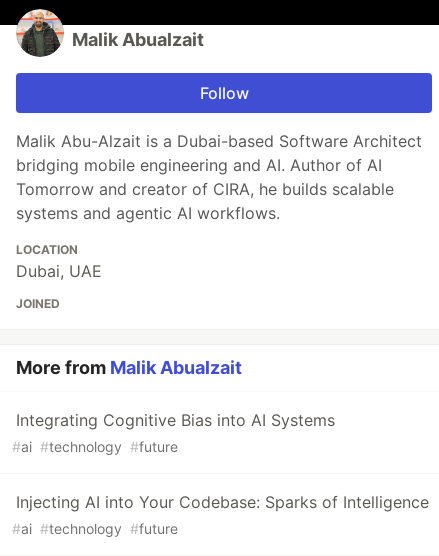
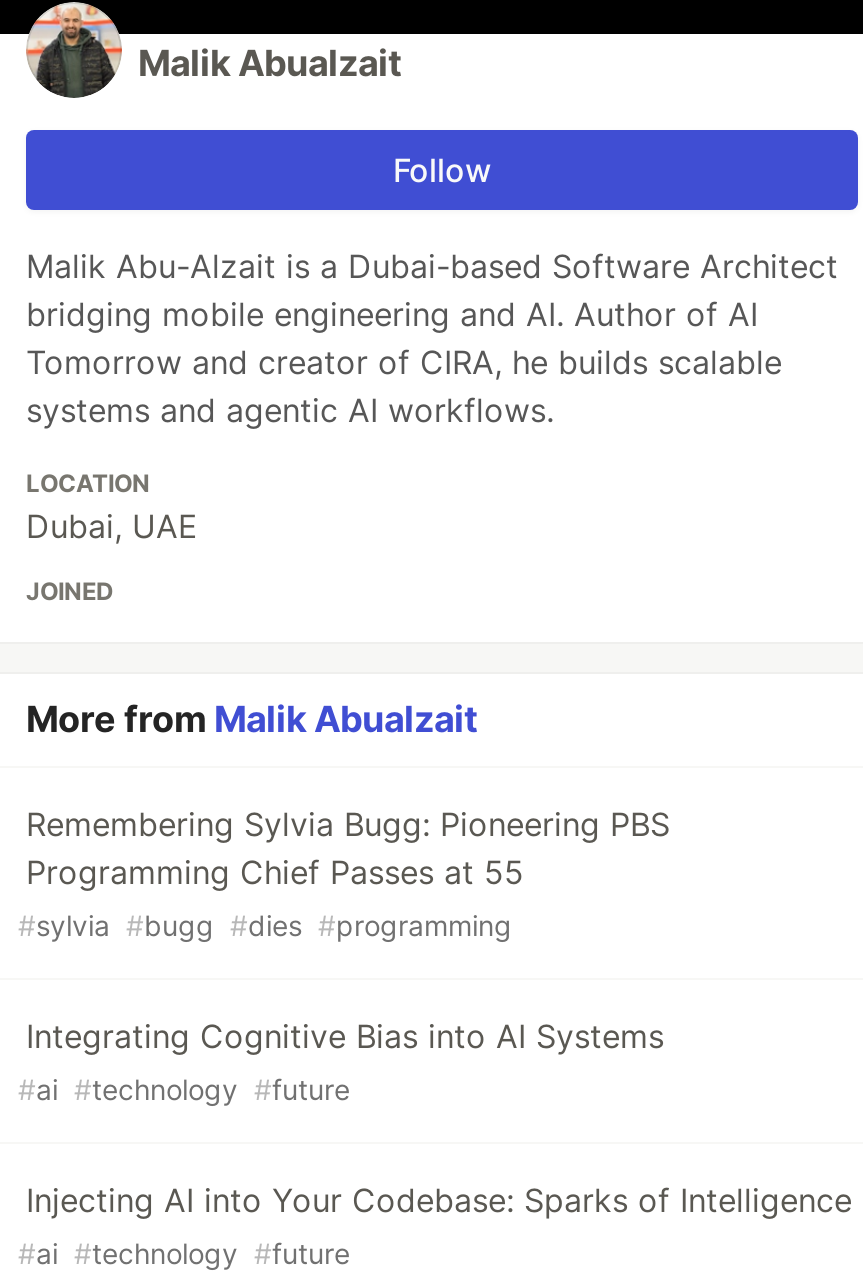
none -> [18,803,670,941] Remembering Sylvia Bugg: Pioneering PBS | Programming Chief Passes at 55 | #sylvia #bugg #dies #programming

